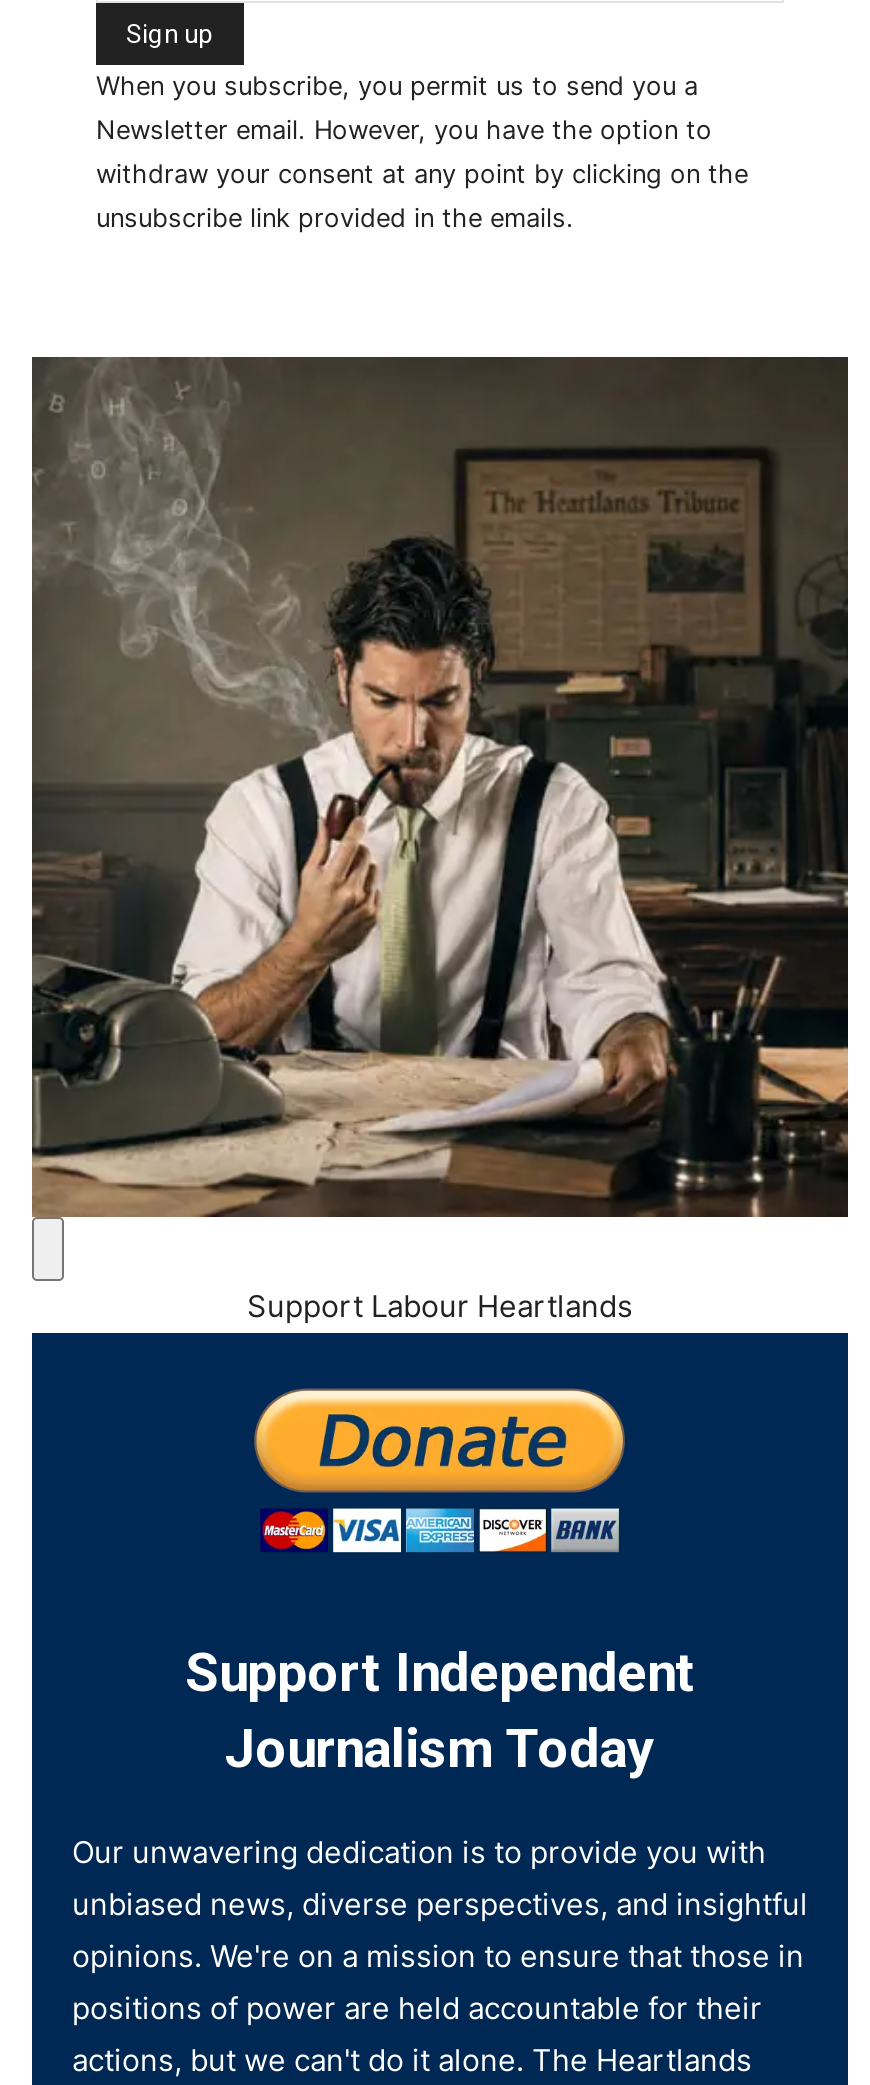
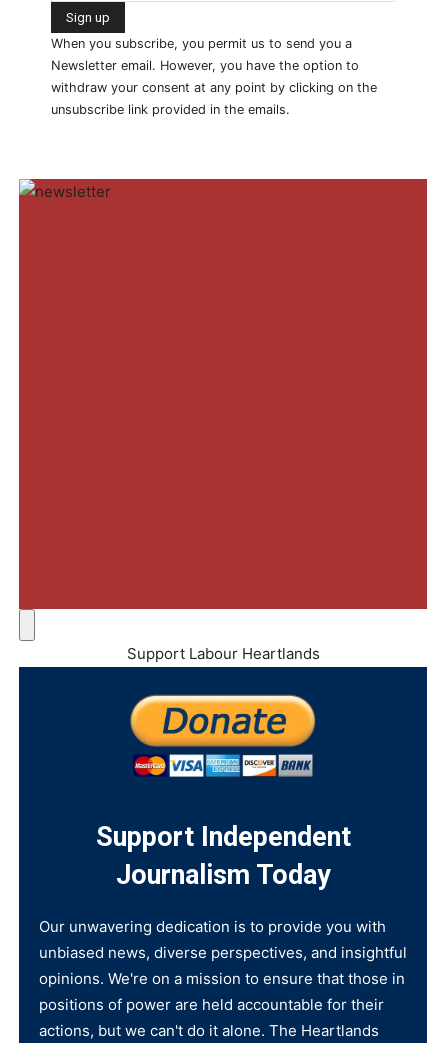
[30,355,850,1219] [image] -> none

